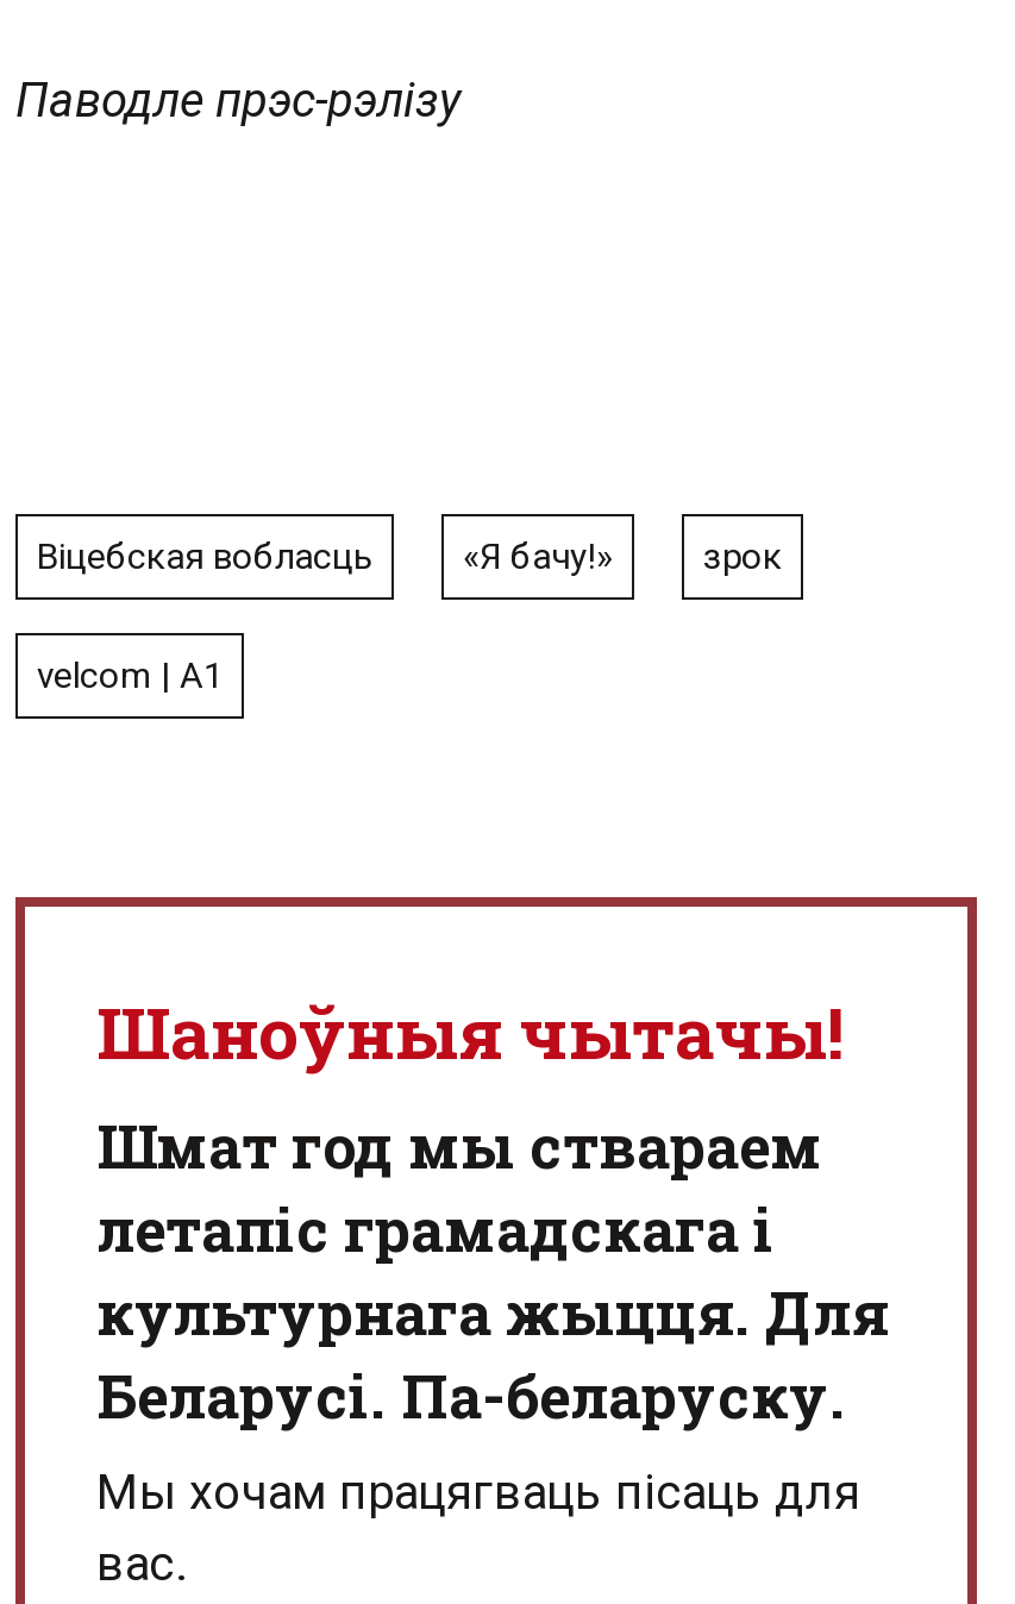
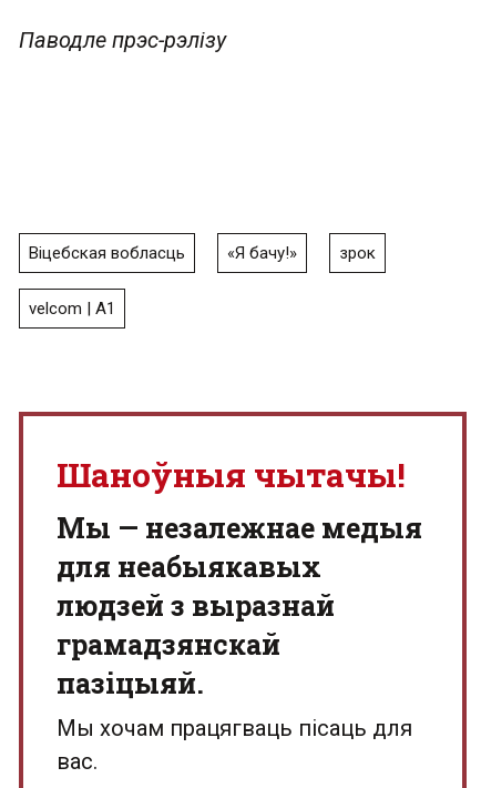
[96,1106,889,1434] Шмат год мы ствараем | летапіс грамадскага і | культурнага жыцця. Для | Беларусі. Па-беларуску. -> [57,509,422,701] Мы — незалежнае медыя | для неабыякавых | людзей з выразнай | грамадзянскай | пазіцыяй.

